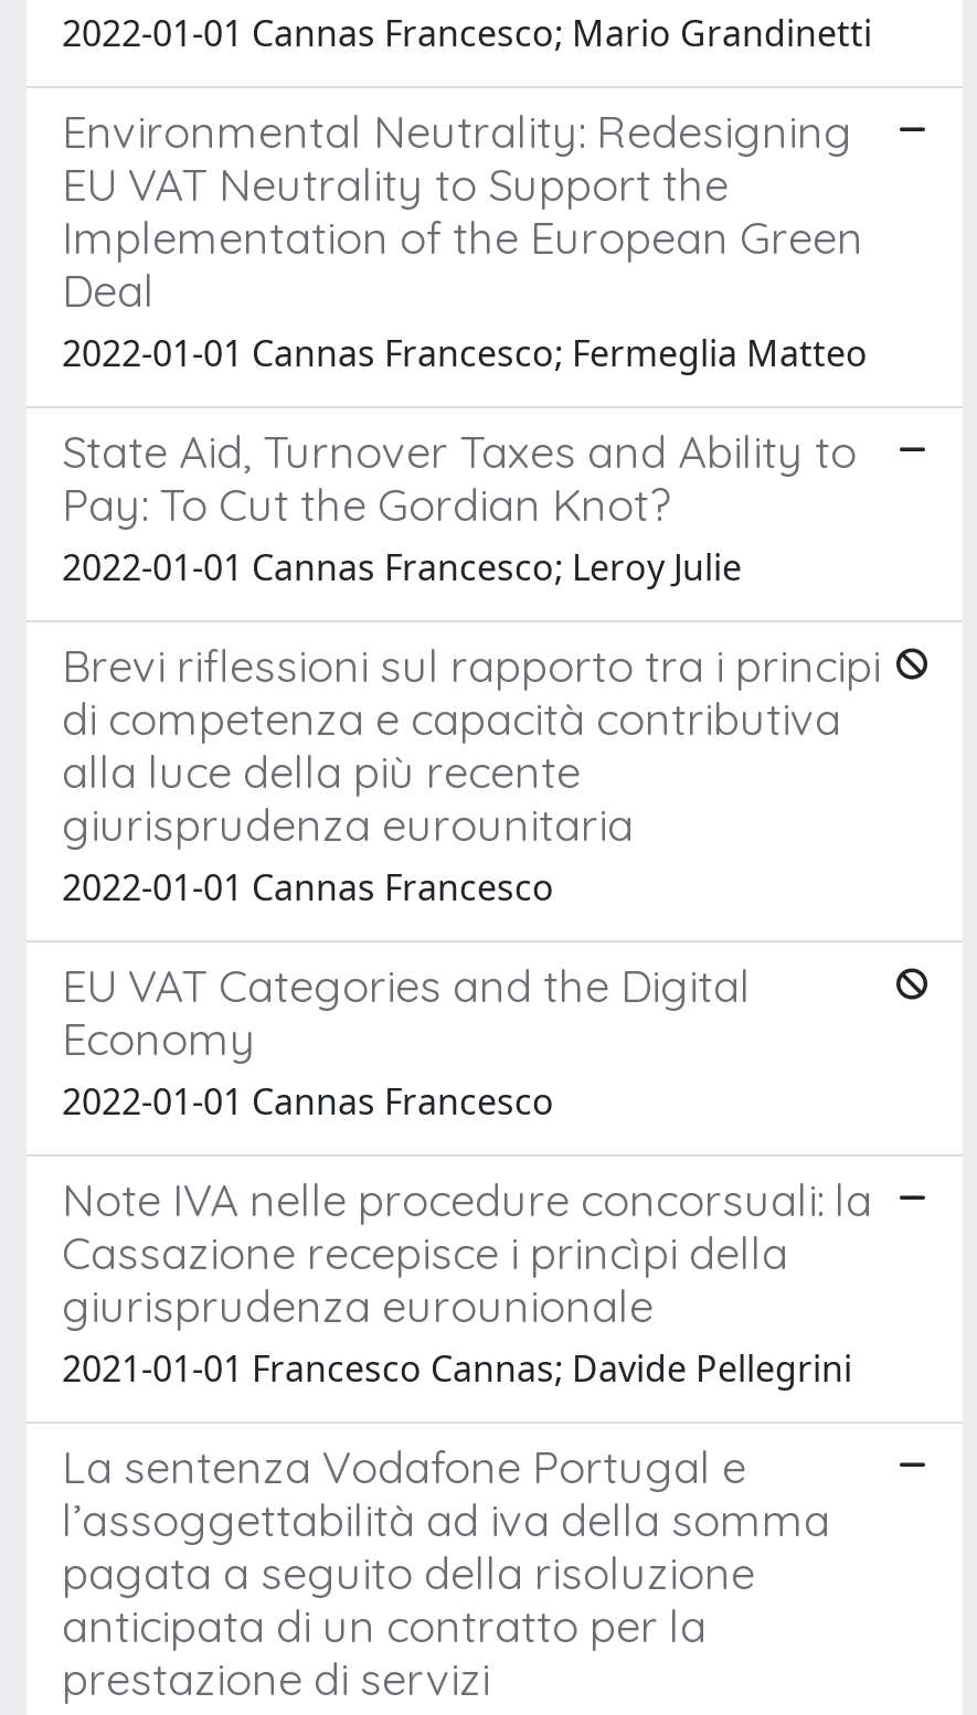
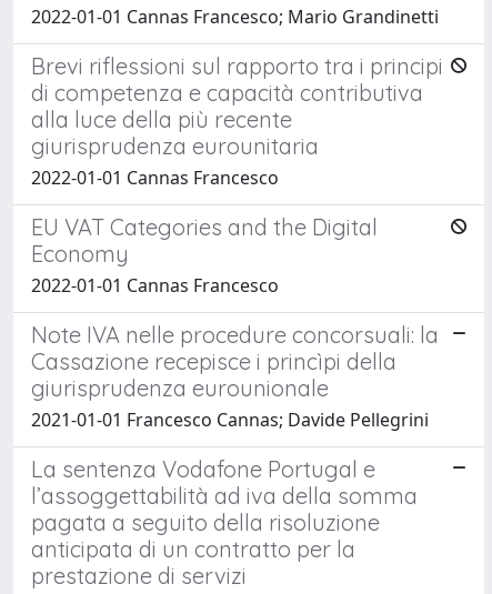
[62,104,868,592] Environmental Neutrality: Redesigning | EU VAT Neutrality to Support the | Implementation of the European Green | Deal | 2022-01-01 Cannas Francesco; Fermeglia Matteo | State Aid, Turnover Taxes and Ability to | Pay: To Cut the Gordian Knot? | 2022-01-01 Cannas Francesco; Leroy Julie -> none

